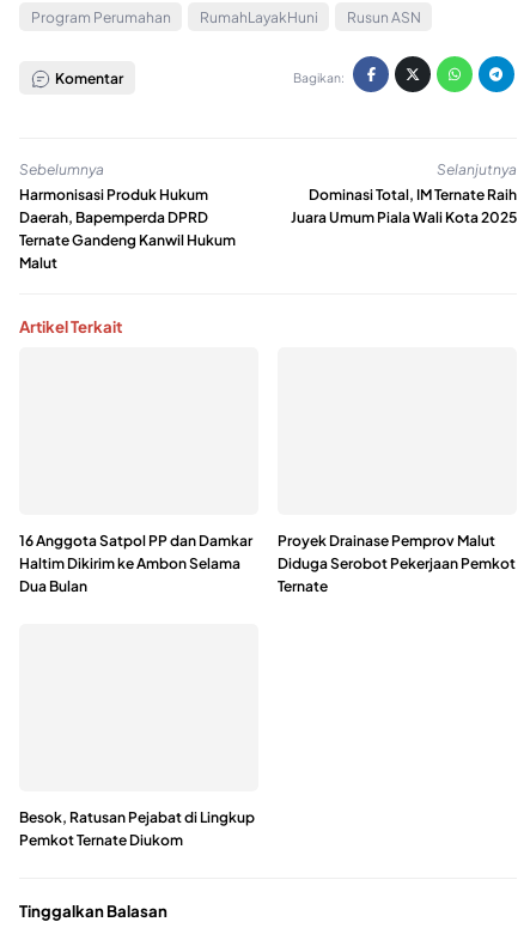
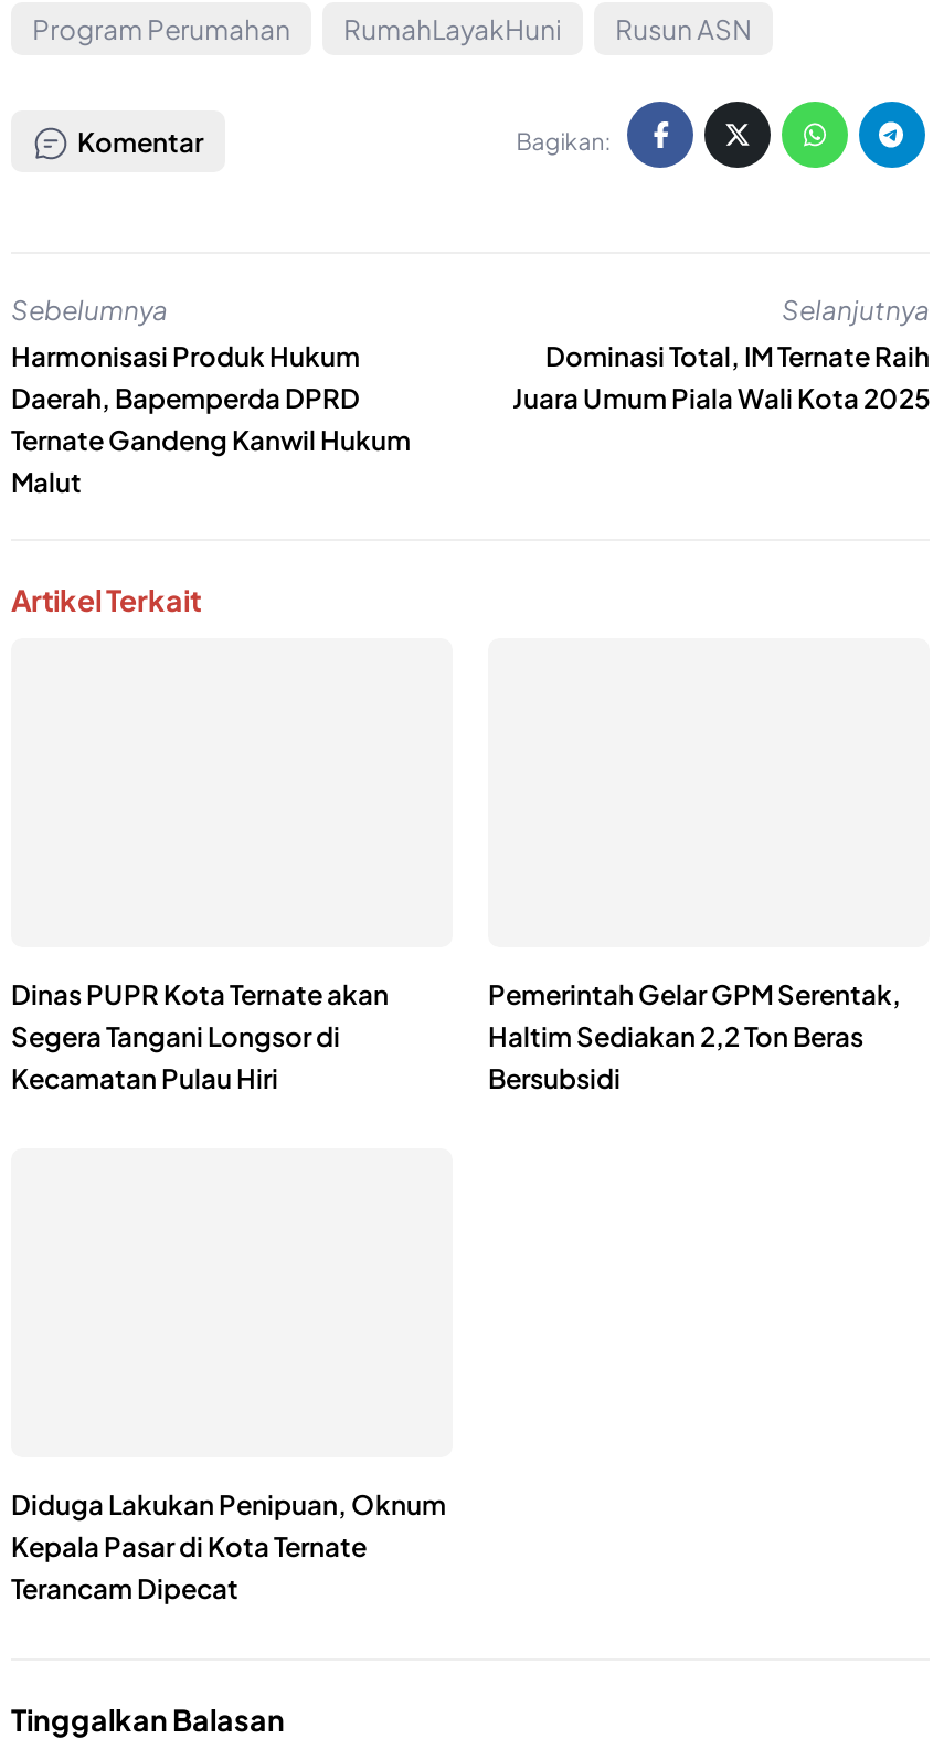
[19,532,252,595] 16 Anggota Satpol PP dan Damkar | Haltim Dikirim ke Ambon Selama | Dua Bulan -> [11,978,389,1095] Dinas PUPR Kota Ternate akan | Segera Tangani Longsor di | Kecamatan Pulau Hiri
[278,532,516,595] Proyek Drainase Pemprov Malut | Diduga Serobot Pekerjaan Pemkot | Ternate -> [488,978,901,1095] Pemerintah Gelar GPM Serentak, | Haltim Sediakan 2,2 Ton Beras | Bersubsidi
[19,808,255,849] Besok, Ratusan Pejabat di Lingkup | Pemkot Ternate Diukom -> [11,1488,446,1605] Diduga Lakukan Penipuan, Oknum | Kepala Pasar di Kota Ternate | Terancam Dipecat

